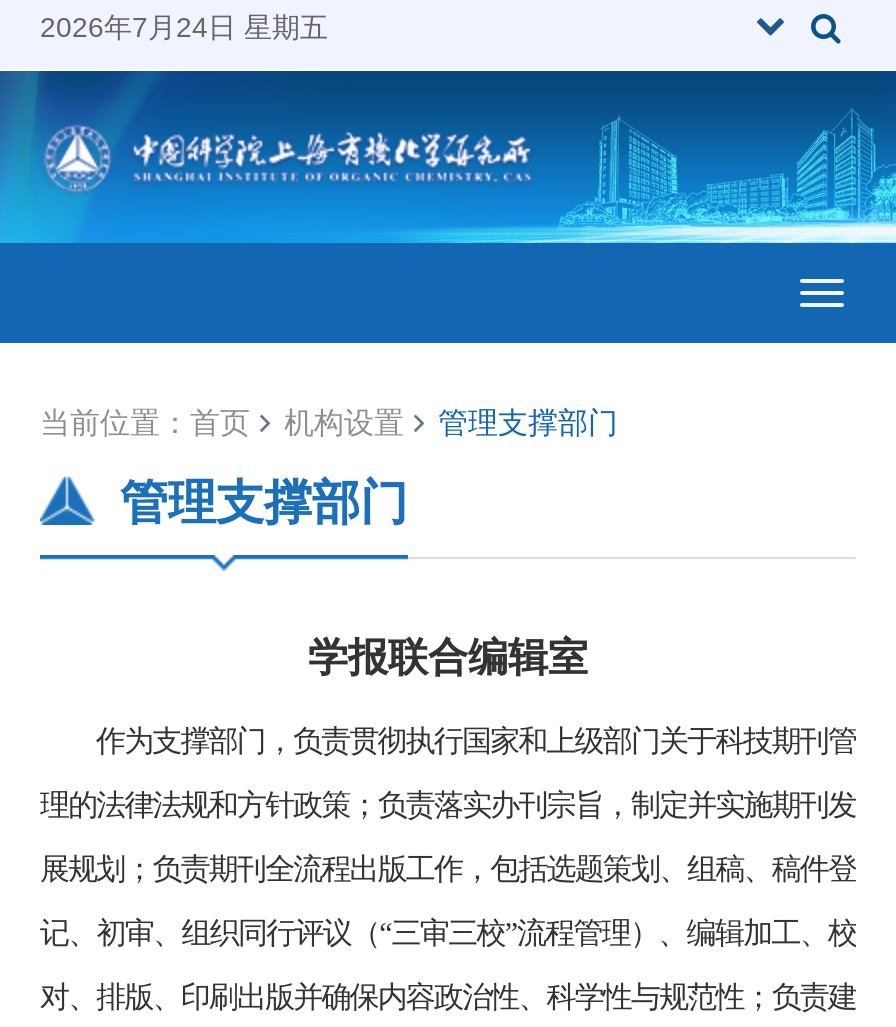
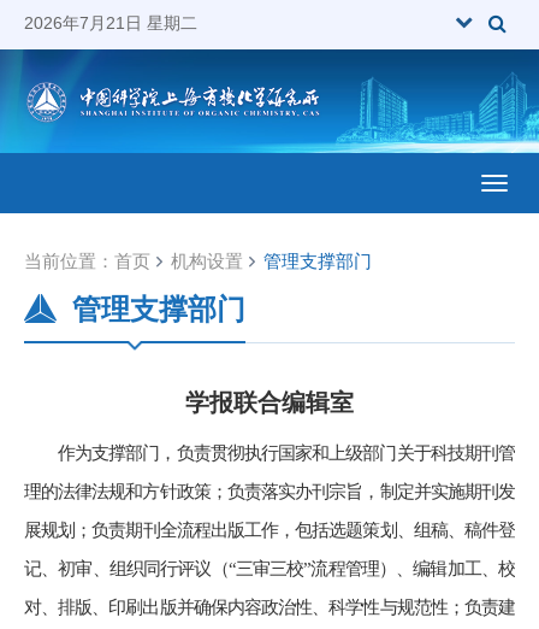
[40,11,328,43] 2026年7月24日 星期五 -> [24,13,197,33] 2026年7月21日 星期二

